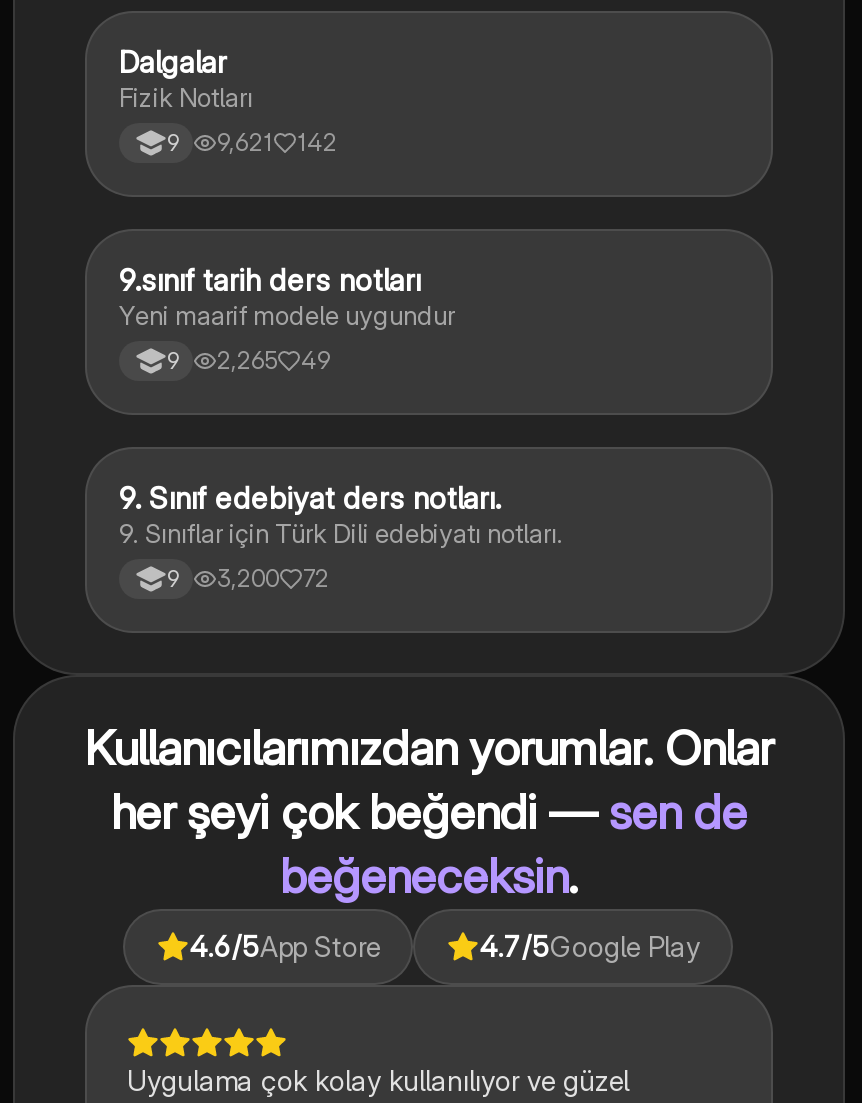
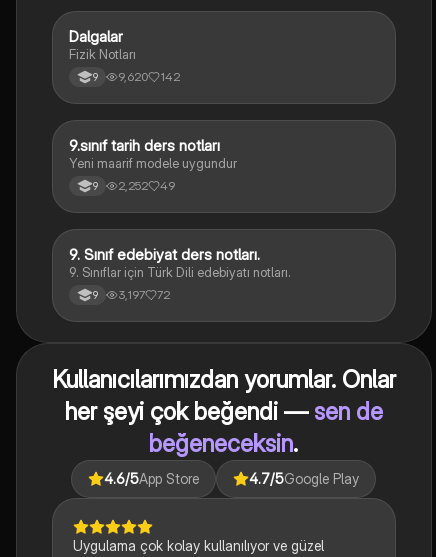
[167,126,337,156] 9 9,621 142 -> [93,69,180,84] 9 9,620 142
[167,344,331,374] 9 2,265 49 -> [93,178,175,193] 9 2,252 49
[167,562,329,592] 9 3,200 72 -> [93,287,170,302] 9 3,197 72

